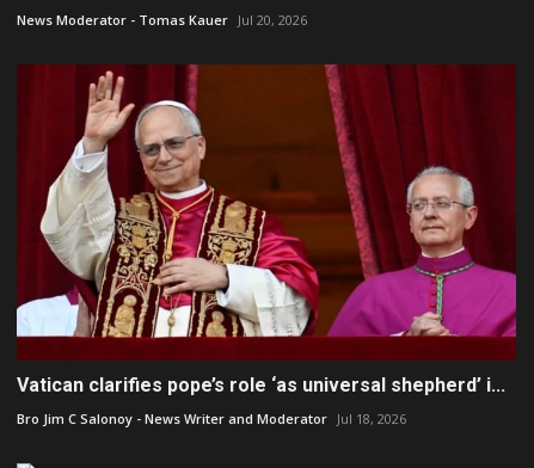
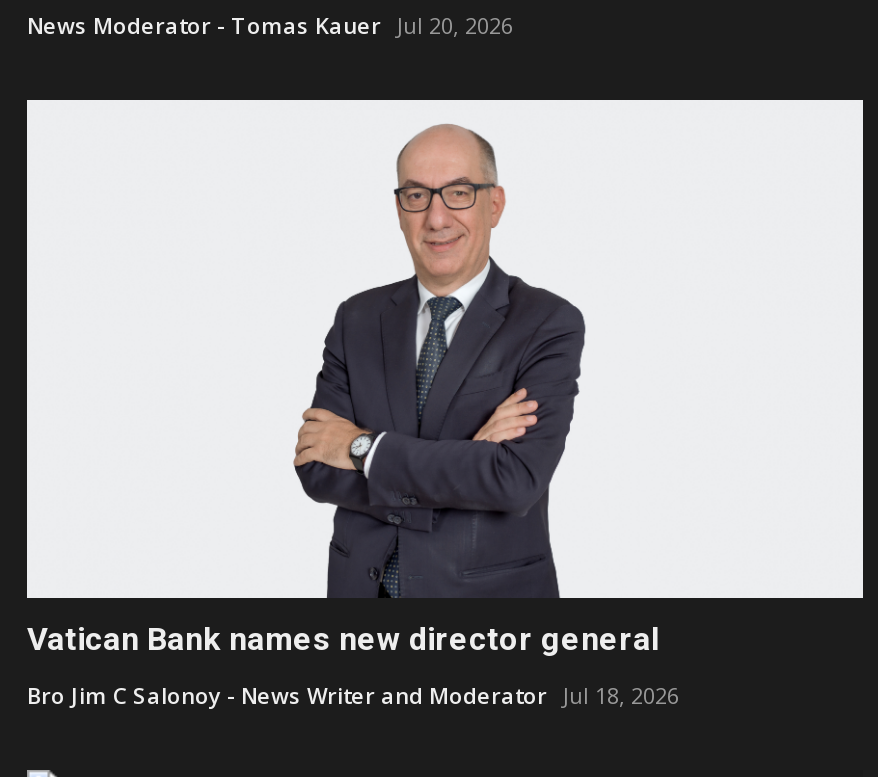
[16,63,517,397] [image] | Vatican clarifies pope’s role ‘as universal shepherd’ i... -> [25,97,865,658] [image] | Vatican Bank names new director general

